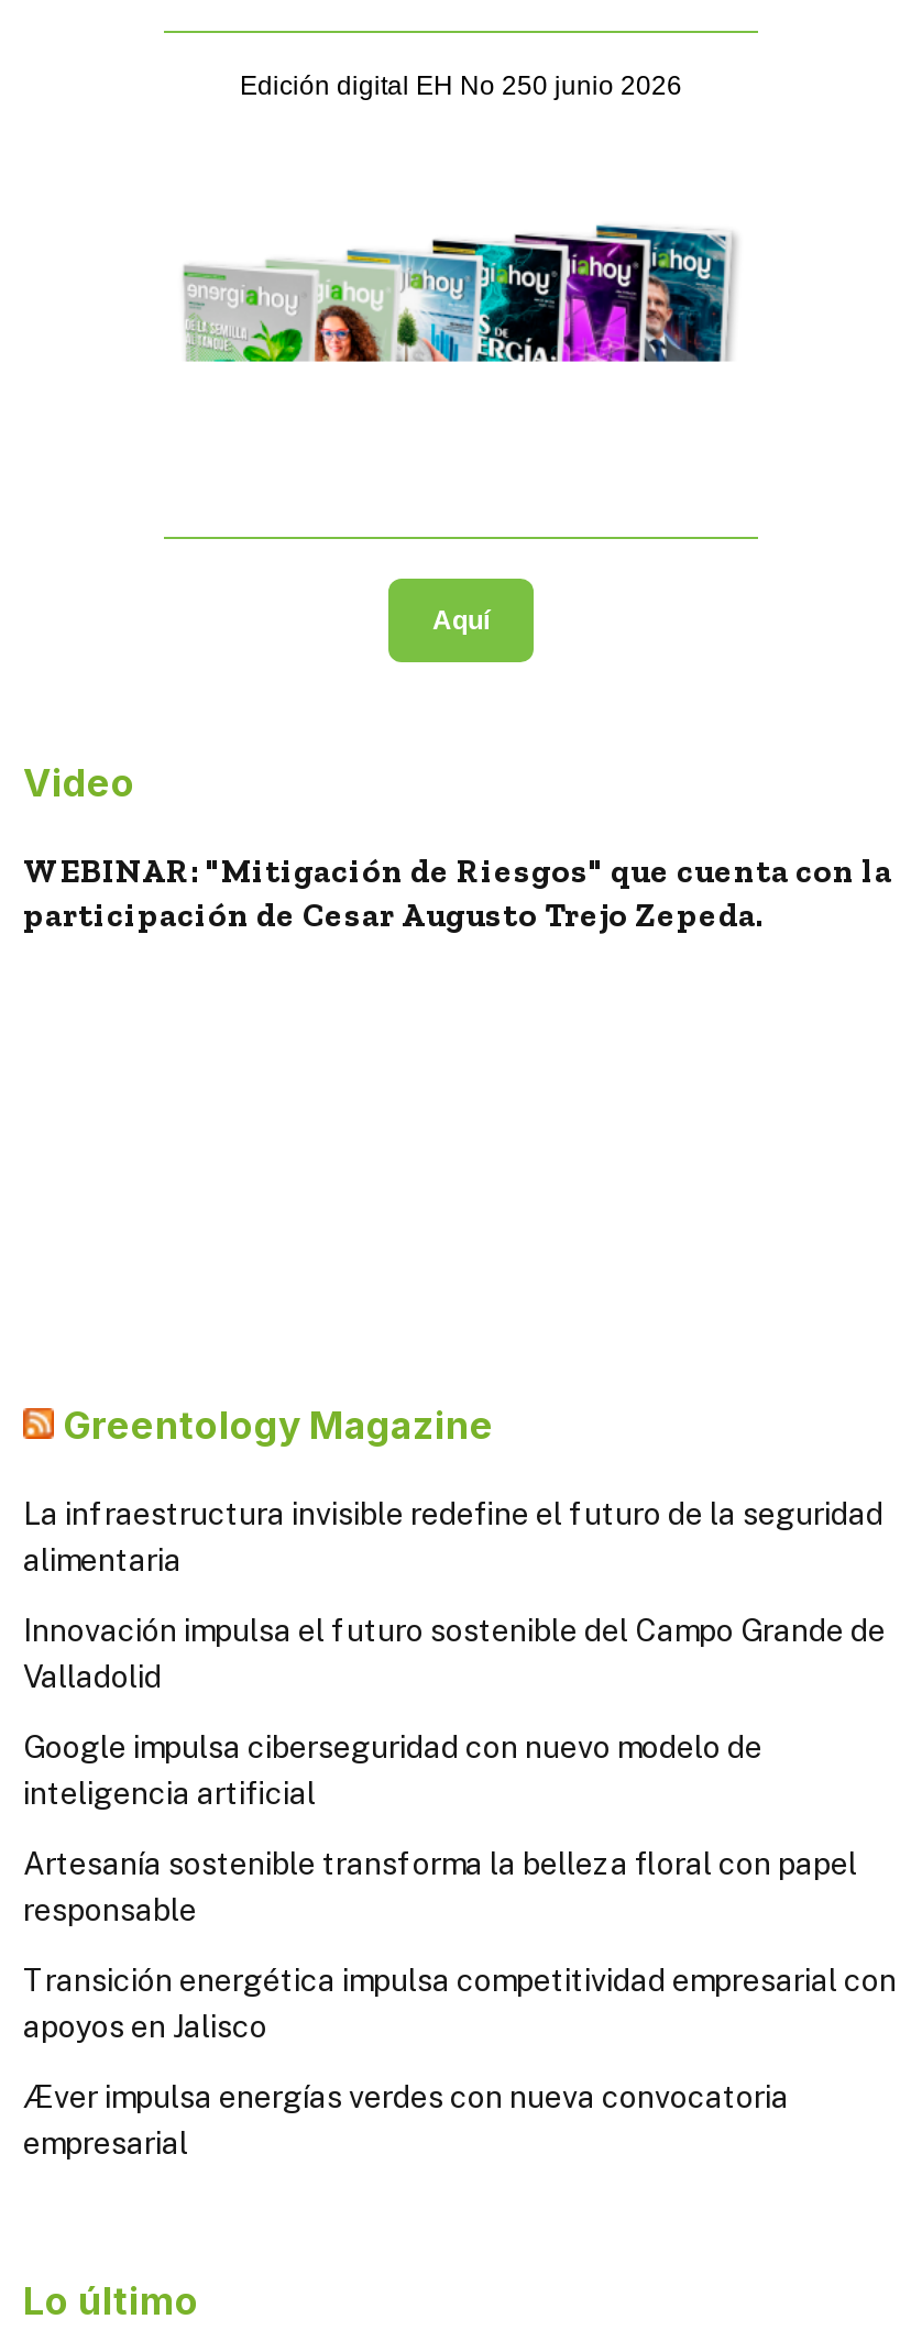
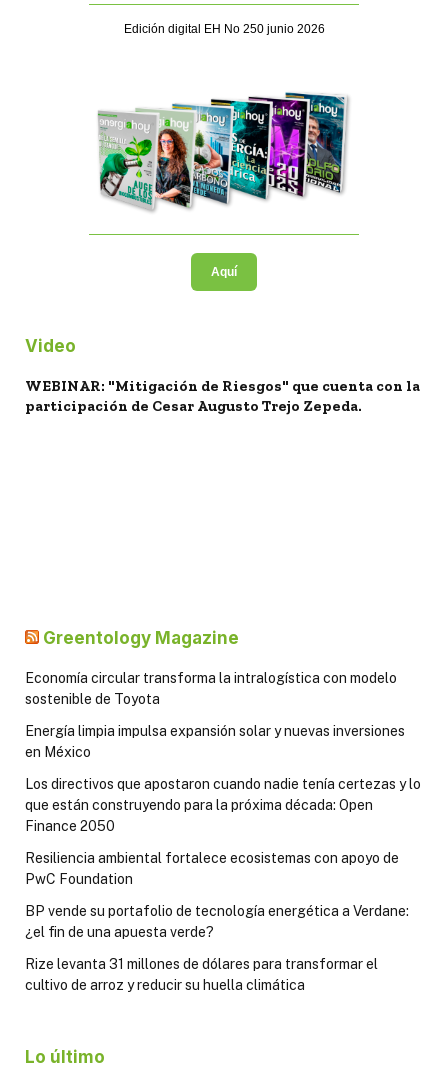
none -> [99,153,346,212] [image]
[23,1496,883,1577] La infraestructura invisible redefine el futuro de la seguridad | alimentaria -> [25,670,397,707] Economía circular transforma la intralogística con modelo | sostenible de Toyota
[23,1613,886,1694] Innovación impulsa el futuro sostenible del Campo Grande de | Valladolid -> [25,723,405,760] Energía limpia impulsa expansión solar y nuevas inversiones | en México
[23,1729,762,1811] Google impulsa ciberseguridad con nuevo modelo de | inteligencia artificial -> [25,776,421,834] Los directivos que apostaron cuando nadie tenía certezas y lo | que están construyendo para la próxima década: Open | Finance 2050
[23,1846,857,1927] Artesanía sostenible transforma la belleza floral con papel | responsable -> [25,850,399,887] Resiliencia ambiental fortalece ecosistemas con apoyo de | PwC Foundation
[23,1962,897,2044] Transición energética impulsa competitividad empresarial con | apoyos en Jalisco -> [25,903,409,940] BP vende su portafolio de tecnología energética a Verdane: | ¿el fin de una apuesta verde?
[23,2079,789,2160] Æver impulsa energías verdes con nueva convocatoria | empresarial -> [25,956,378,993] Rize levanta 31 millones de dólares para transformar el | cultivo de arroz y reducir su huella climática

